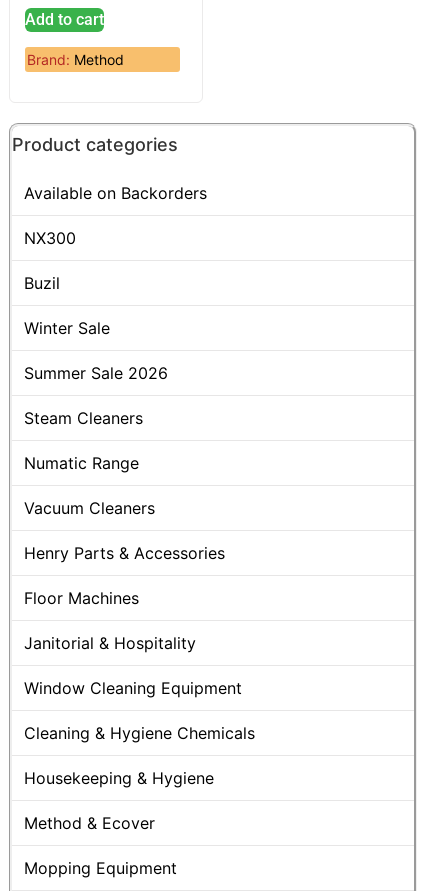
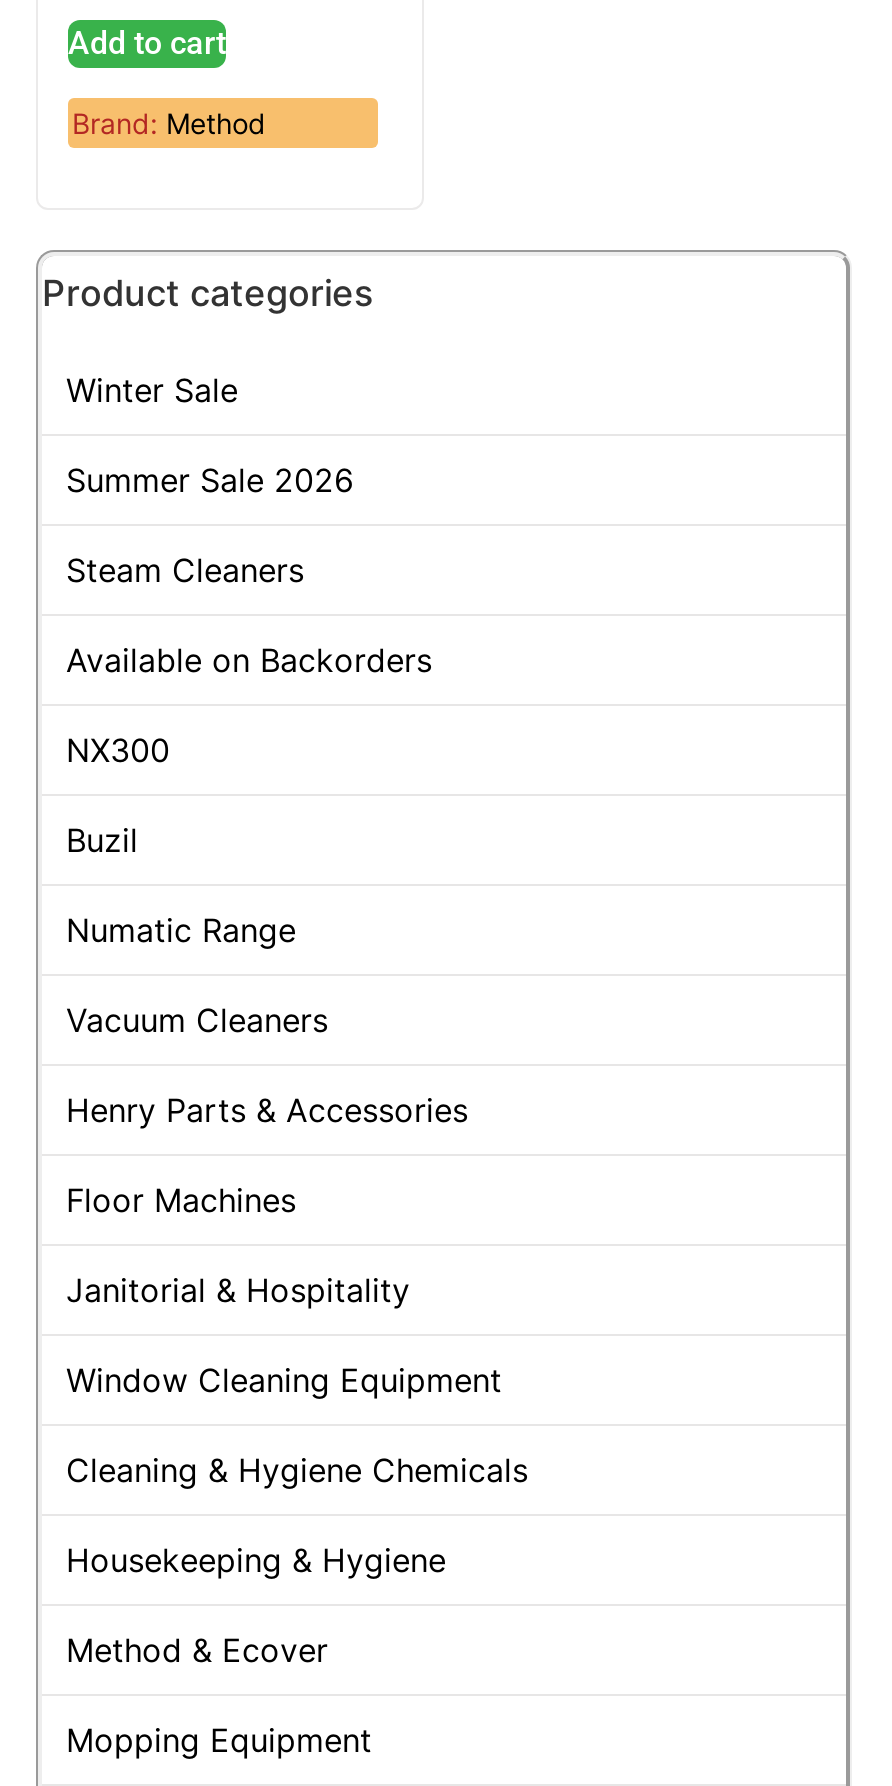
moved [24,183,207,293] -> [66,640,432,860]: Available on Backorders | NX300 | Buzil
moved [24,318,168,428] -> [66,370,354,590]: Winter Sale | Summer Sale 2026 | Steam Cleaners

